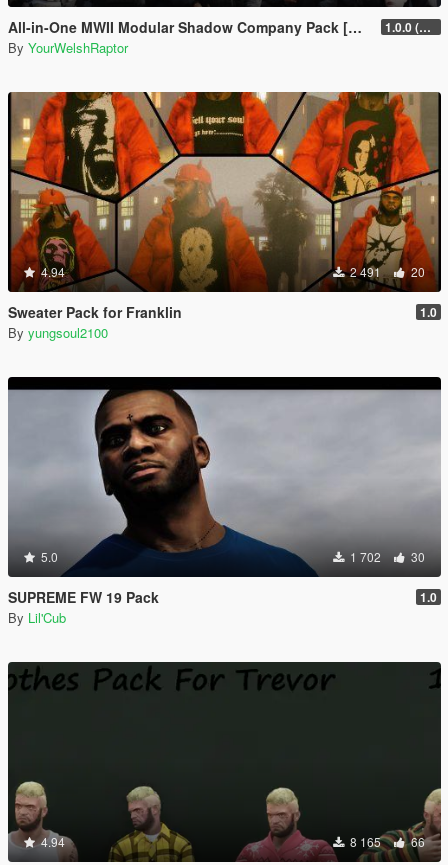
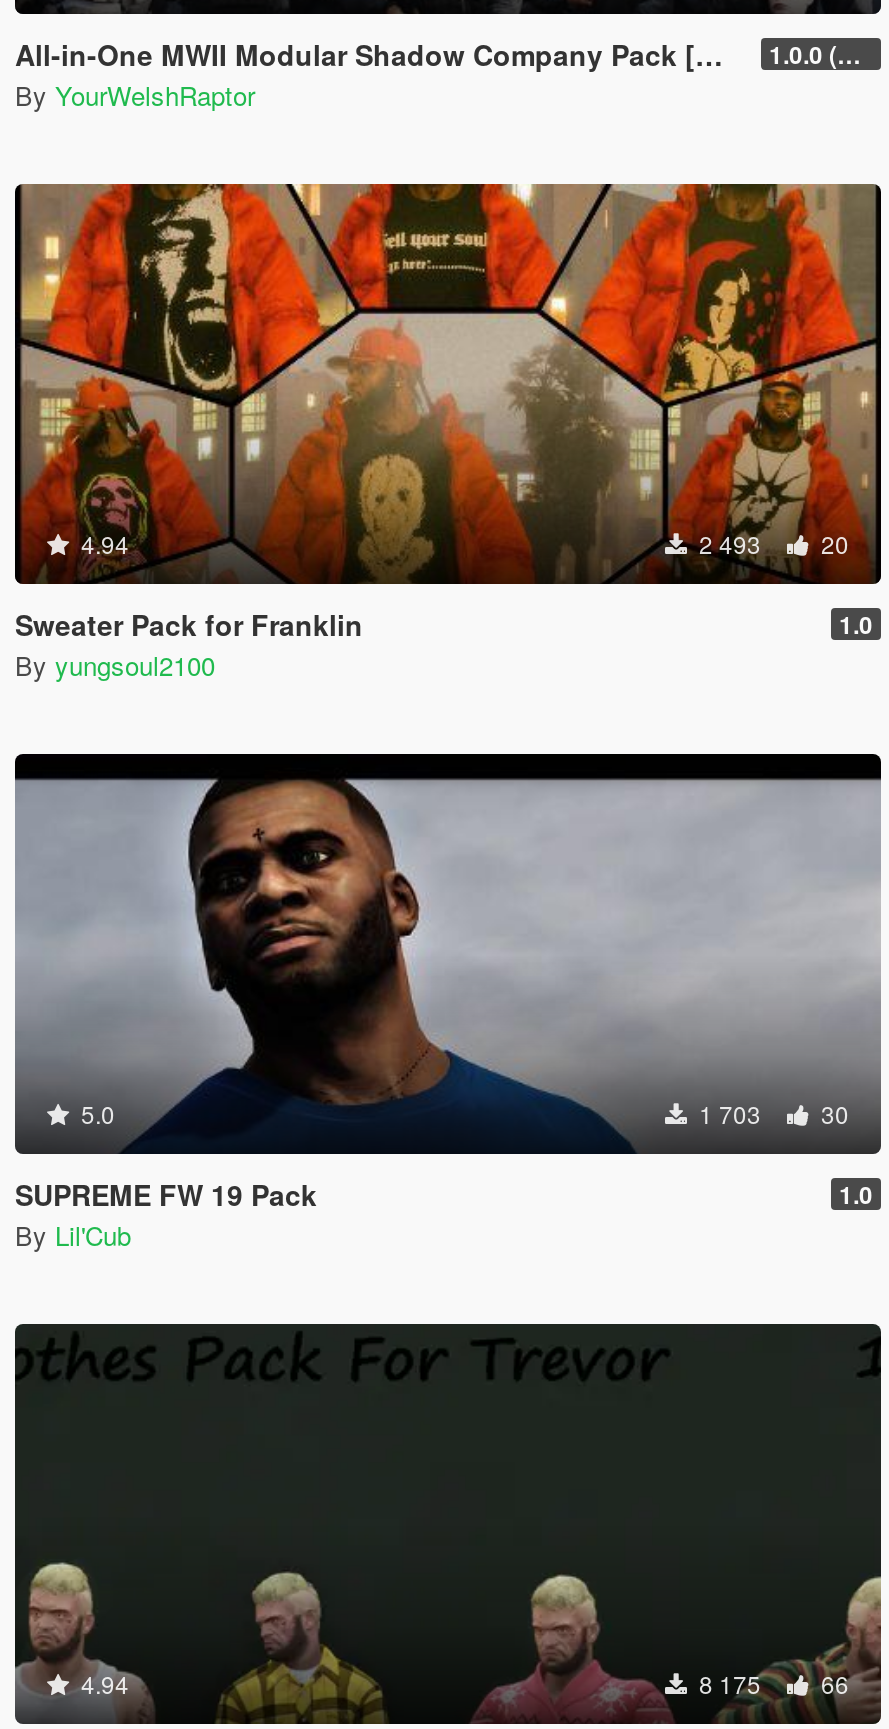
[347,263,425,280] 2 491 20 -> [693,526,849,560] 2 493 20
[347,548,425,565] 1 702 30 -> [693,1096,849,1130] 1 703 30
[347,833,425,850] 8 165 66 -> [693,1666,849,1700] 8 175 66

